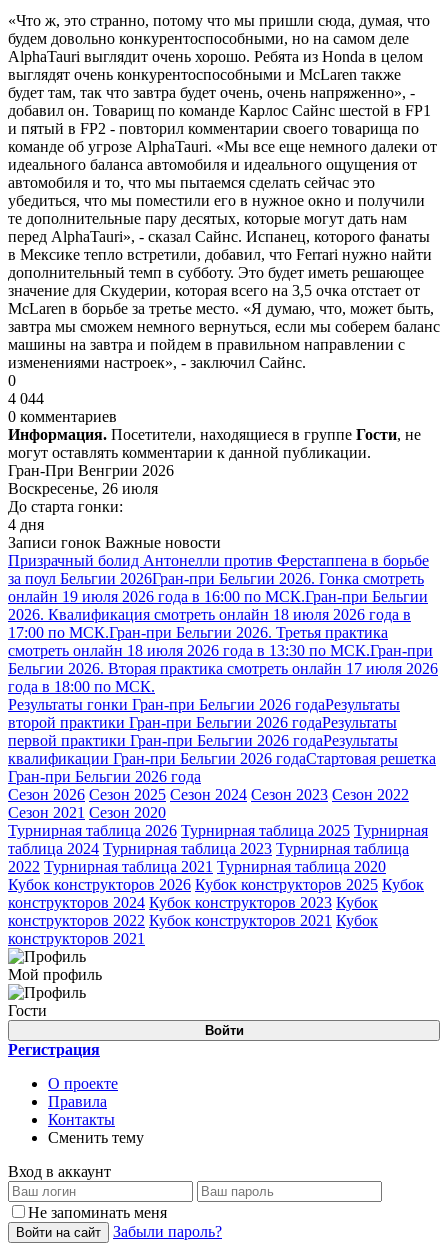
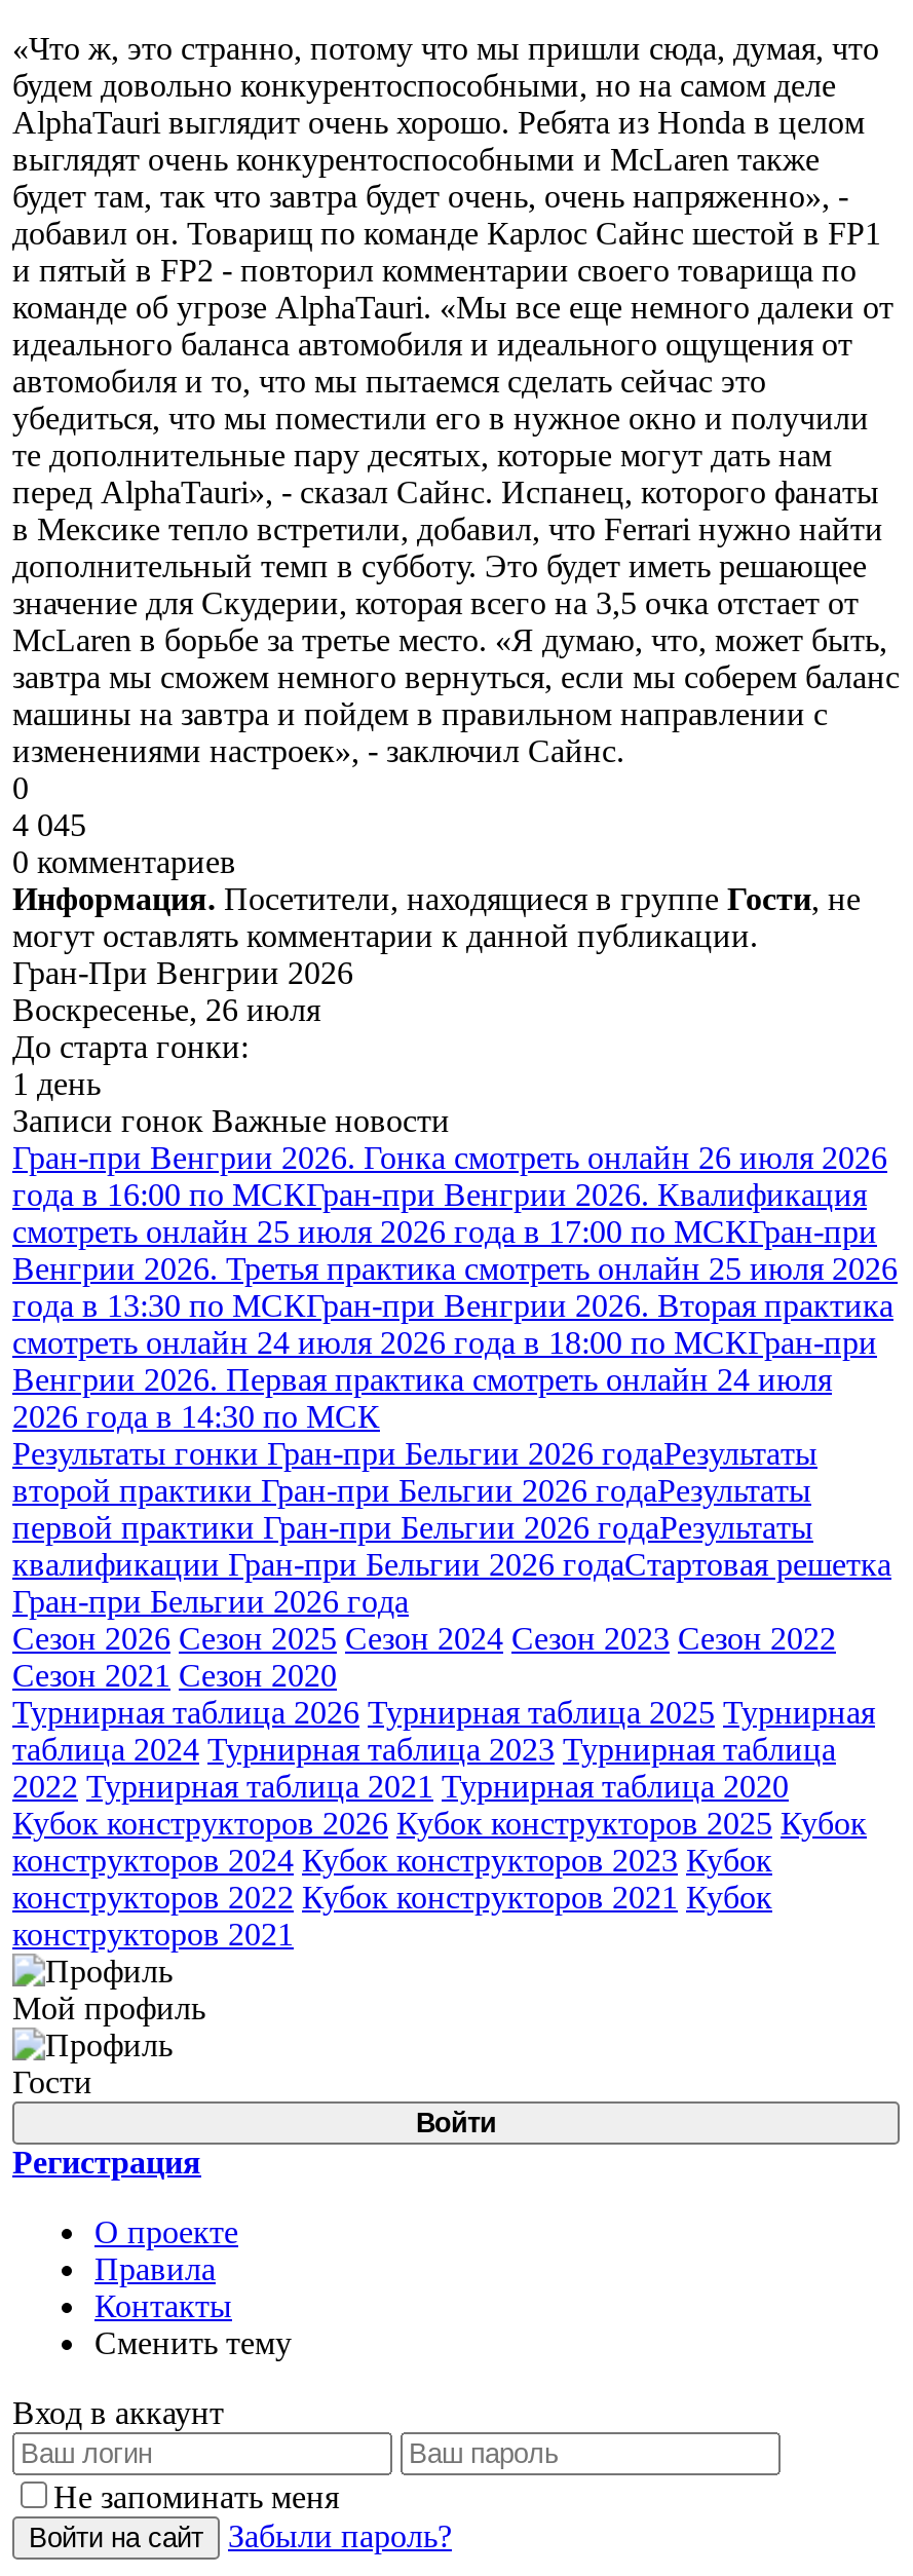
[8,390,44,407] 4 044 -> [12,806,86,841] 4 045
[8,516,44,533] 4 дня -> [12,1065,101,1100] 1 день
[8,552,438,695] Призрачный болид Антонелли против Ферстаппена в борьбе | за поул Бельгии 2026Гран-при Бельгии 2026. Гонка смотреть | онлайн 19 июля 2026 года в 16:00 по МСК.Гран-при Бельгии | 2026. Квалификация смотреть онлайн 18 июля 2026 года в | 17:00 по МСК.Гран-при Бельгии 2026. Третья практика | смотреть онлайн 18 июля 2026 года в 13:30 по МСК.Гран-при | Бельгии 2026. Вторая практика смотреть онлайн 17 июля 2026 | года в 18:00 по МСК. -> [12,1139,898,1433] Гран-при Венгрии 2026. Гонка смотреть онлайн 26 июля 2026 | года в 16:00 по МСКГран-при Венгрии 2026. Квалификация | смотреть онлайн 25 июля 2026 года в 17:00 по МСКГран-при | Венгрии 2026. Третья практика смотреть онлайн 25 июля 2026 | года в 13:30 по МСКГран-при Венгрии 2026. Вторая практика | смотреть онлайн 24 июля 2026 года в 18:00 по МСКГран-при | Венгрии 2026. Первая практика смотреть онлайн 24 июля | 2026 года в 14:30 по МСК

